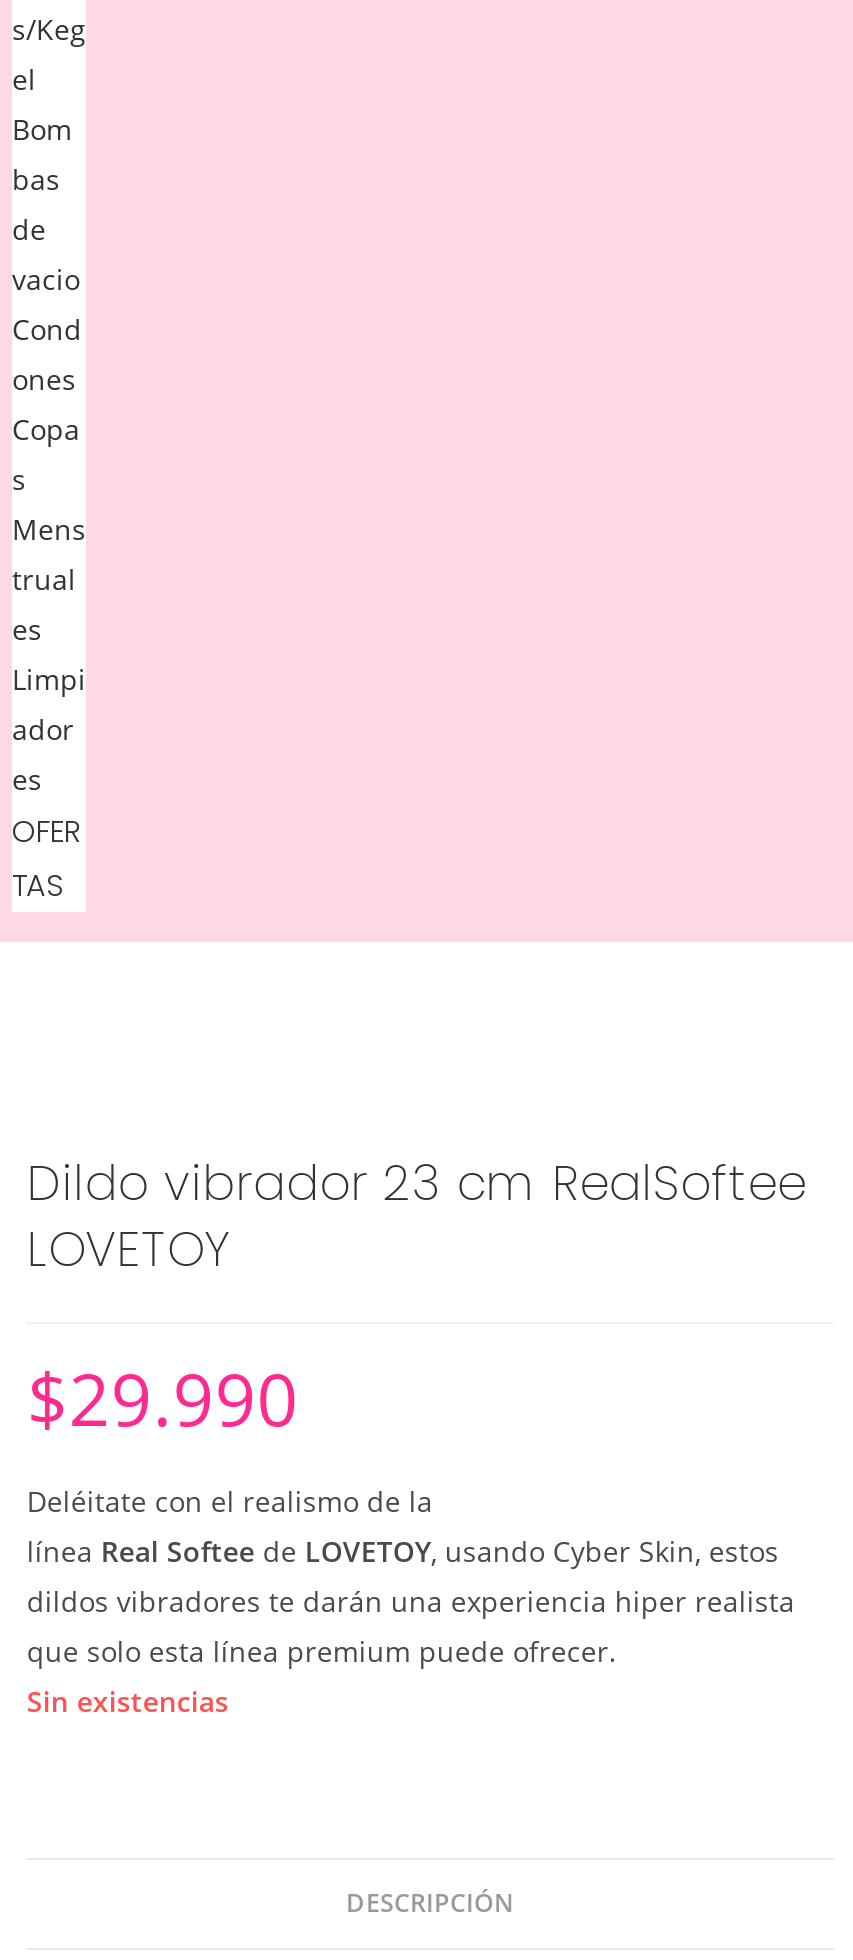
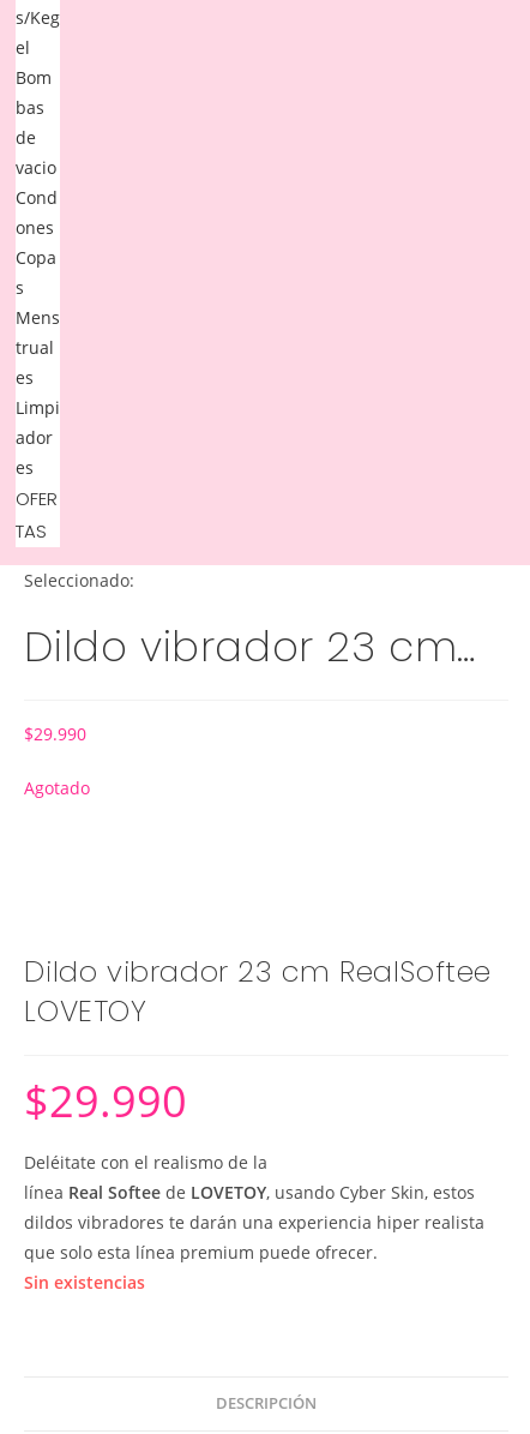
none -> [24,569,476,799] Seleccionado: | Dildo vibrador 23 cm… | $29.990 | Agotado

